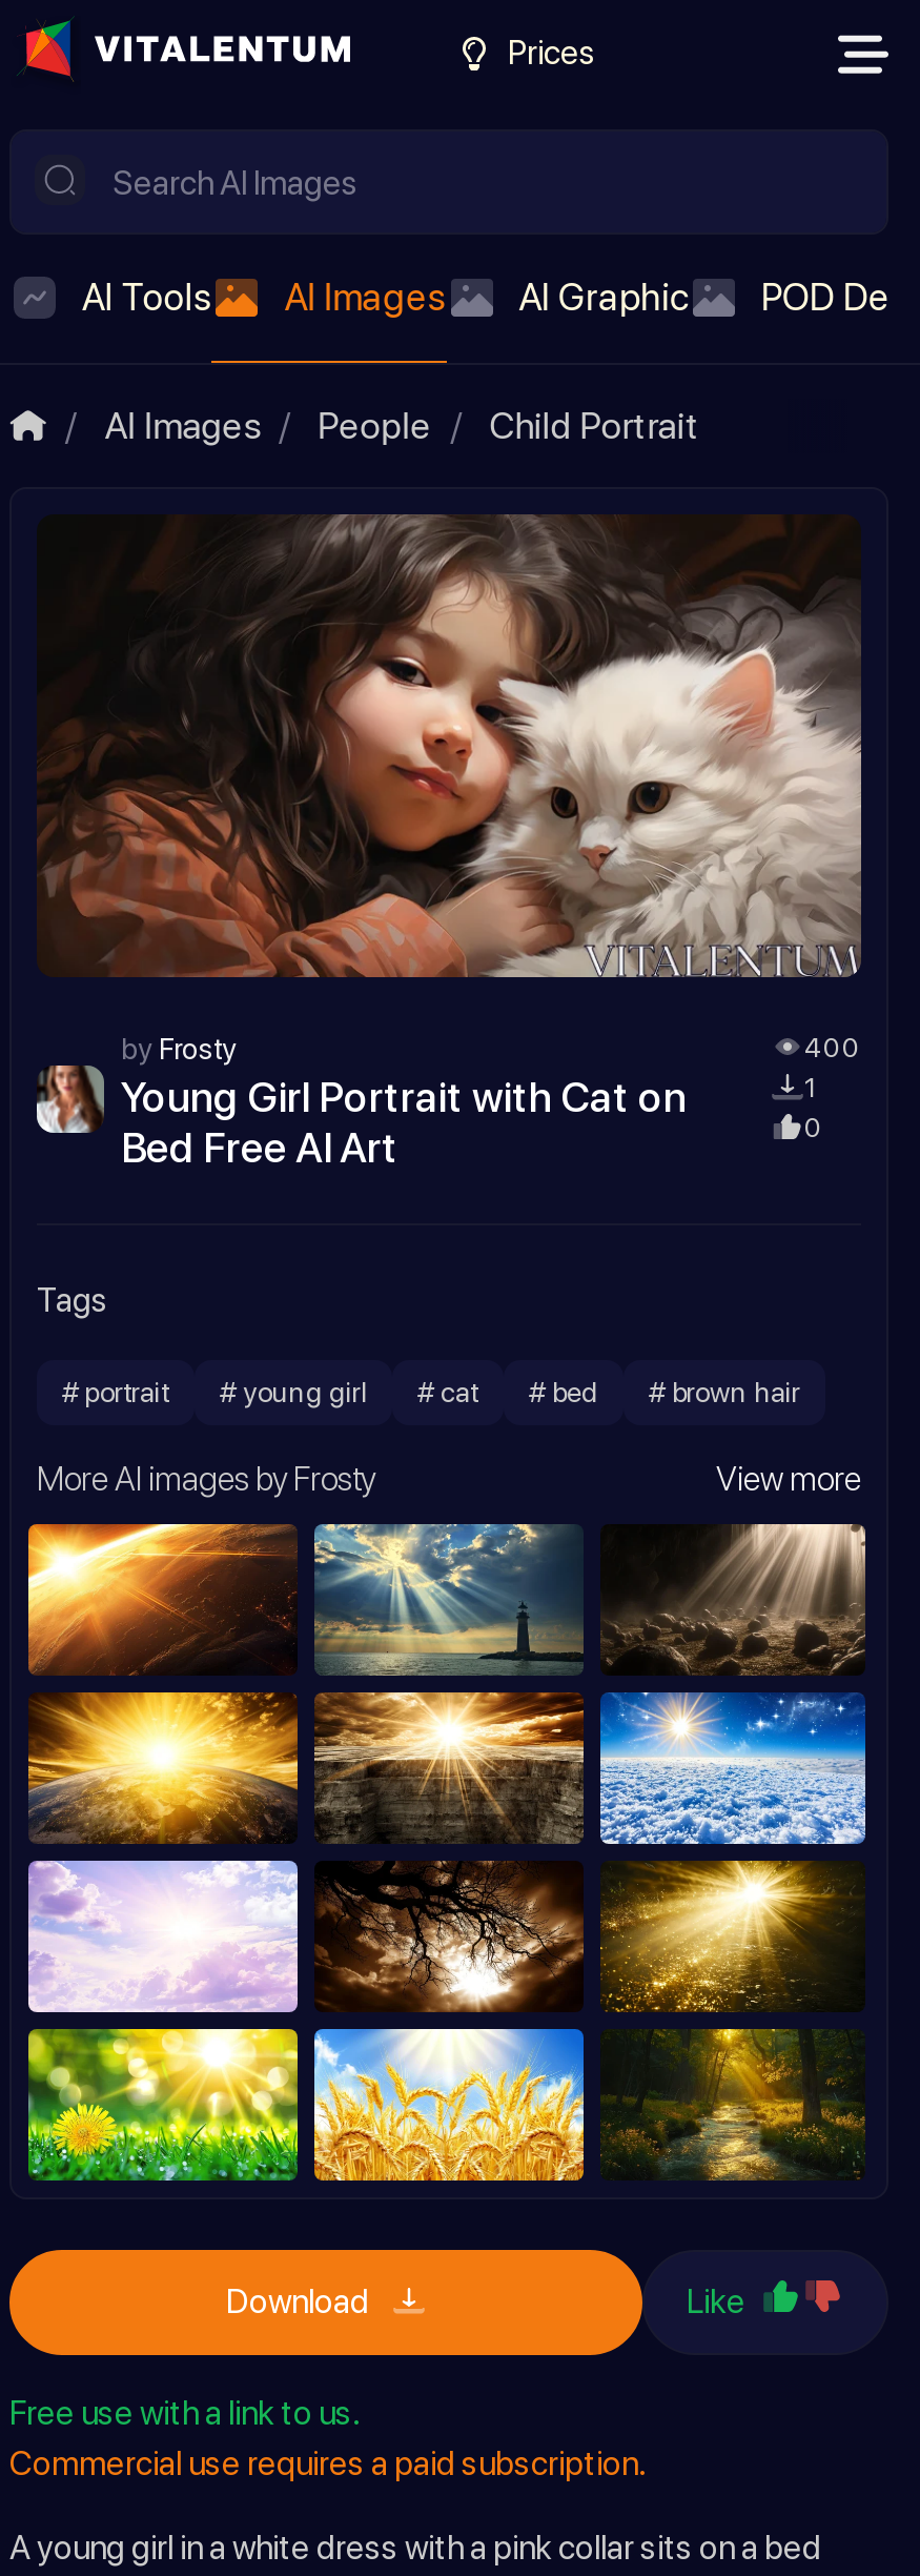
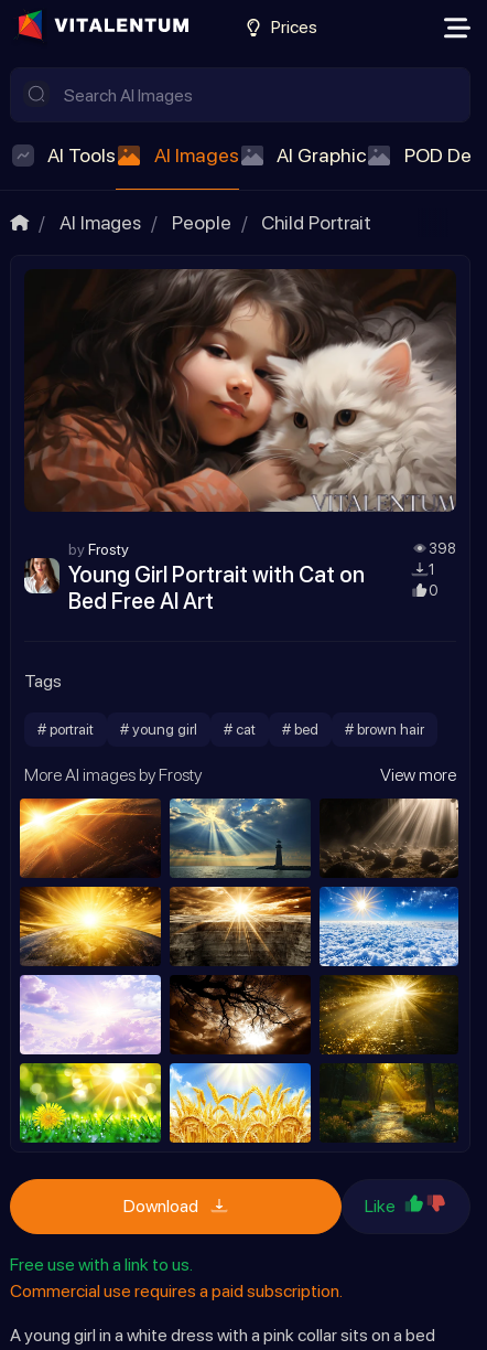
[804,1031,861,1063] 400 -> [429,540,456,557] 398

